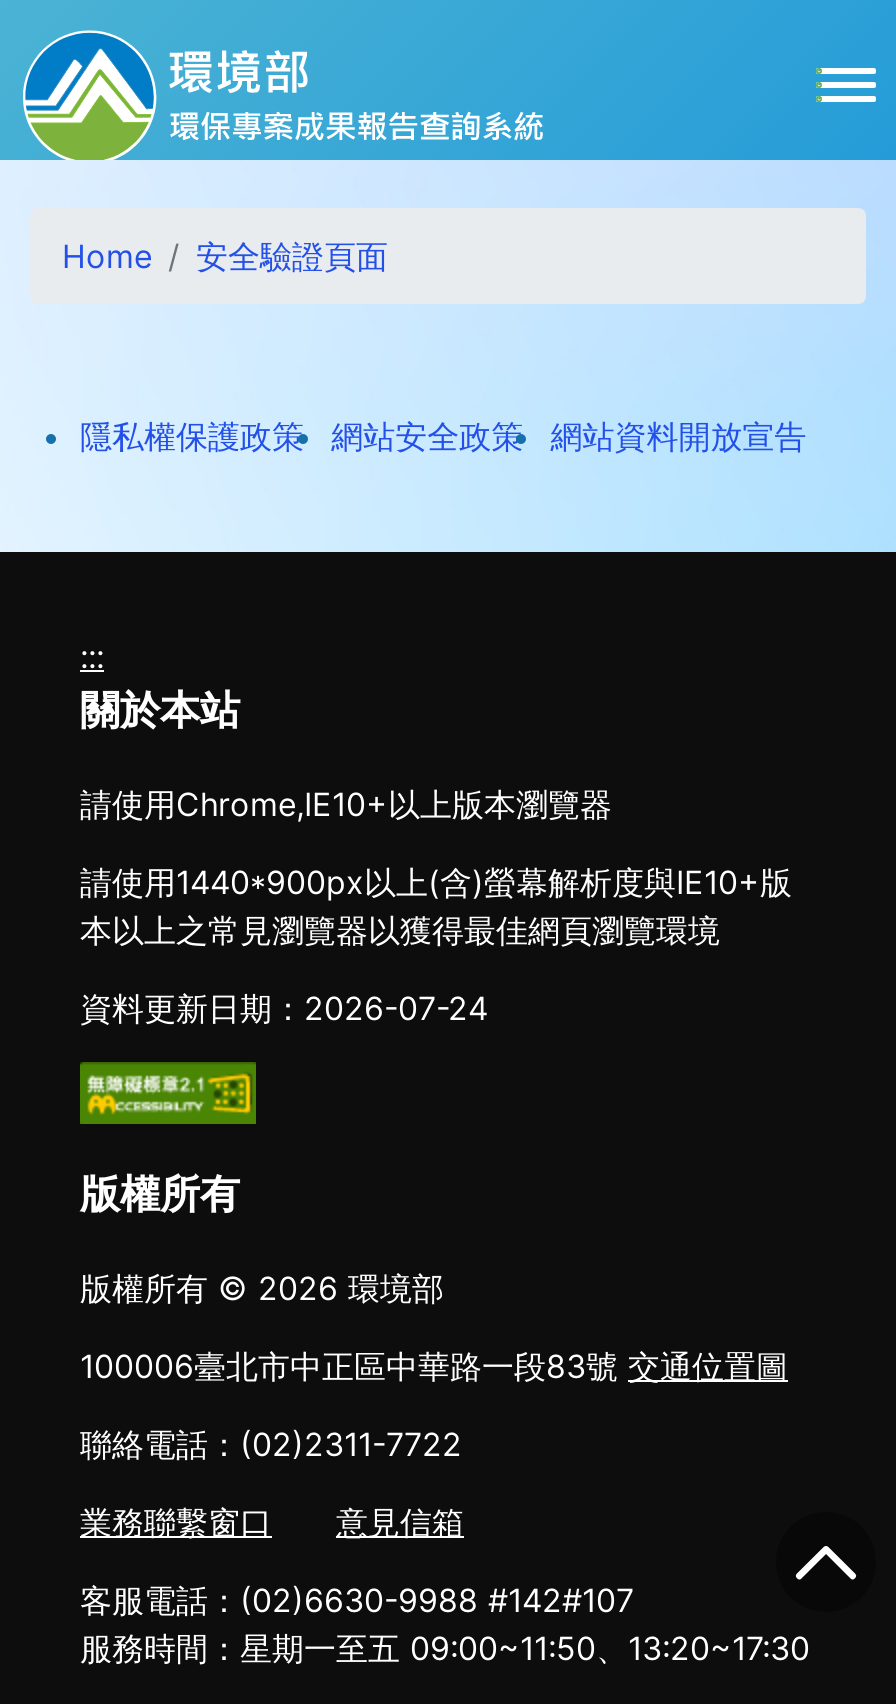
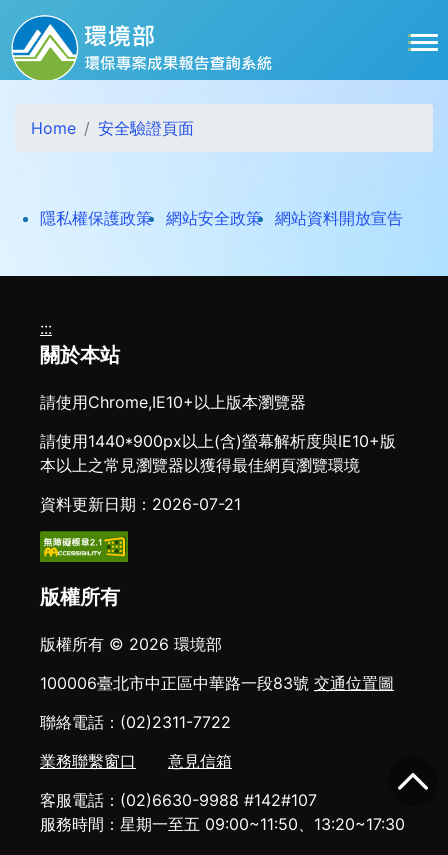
[80,988,488,1028] 資料更新日期：2026-07-24 -> [40,494,241,514] 資料更新日期：2026-07-21

